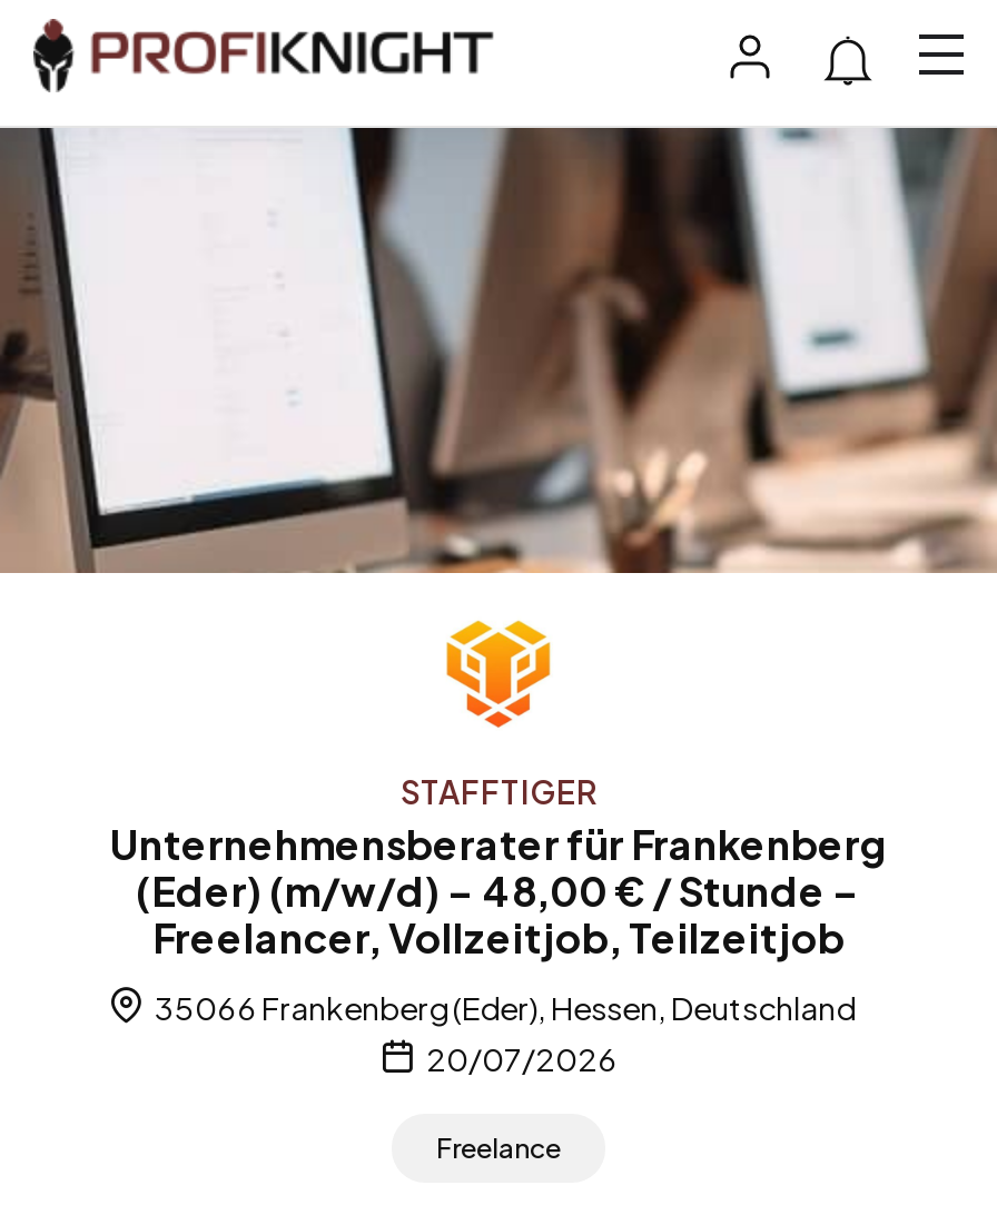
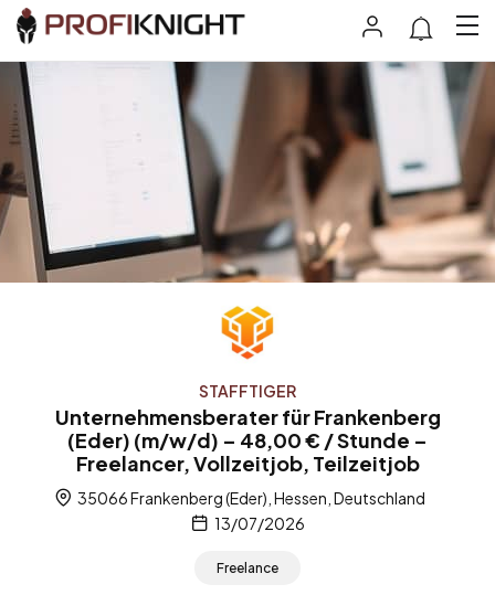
[422,1037,618,1077] 20/07/2026 -> [212,513,304,533] 13/07/2026

